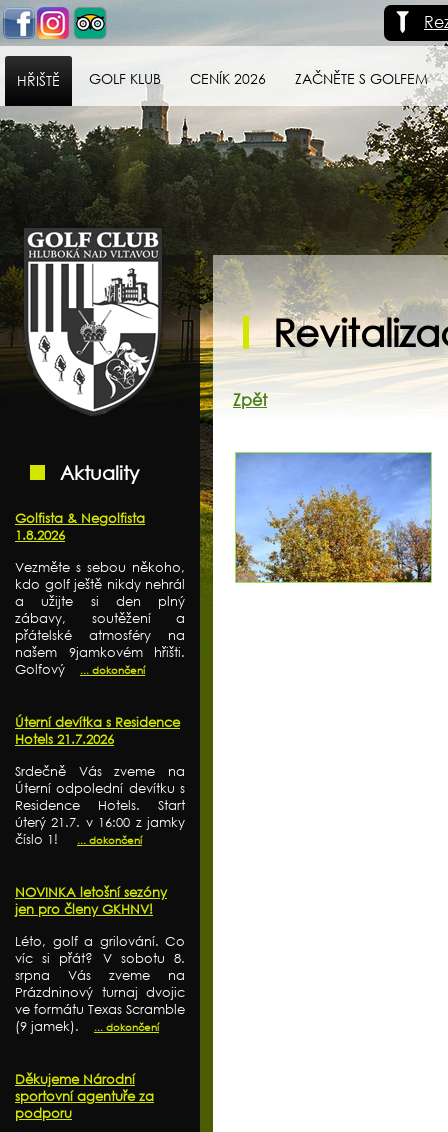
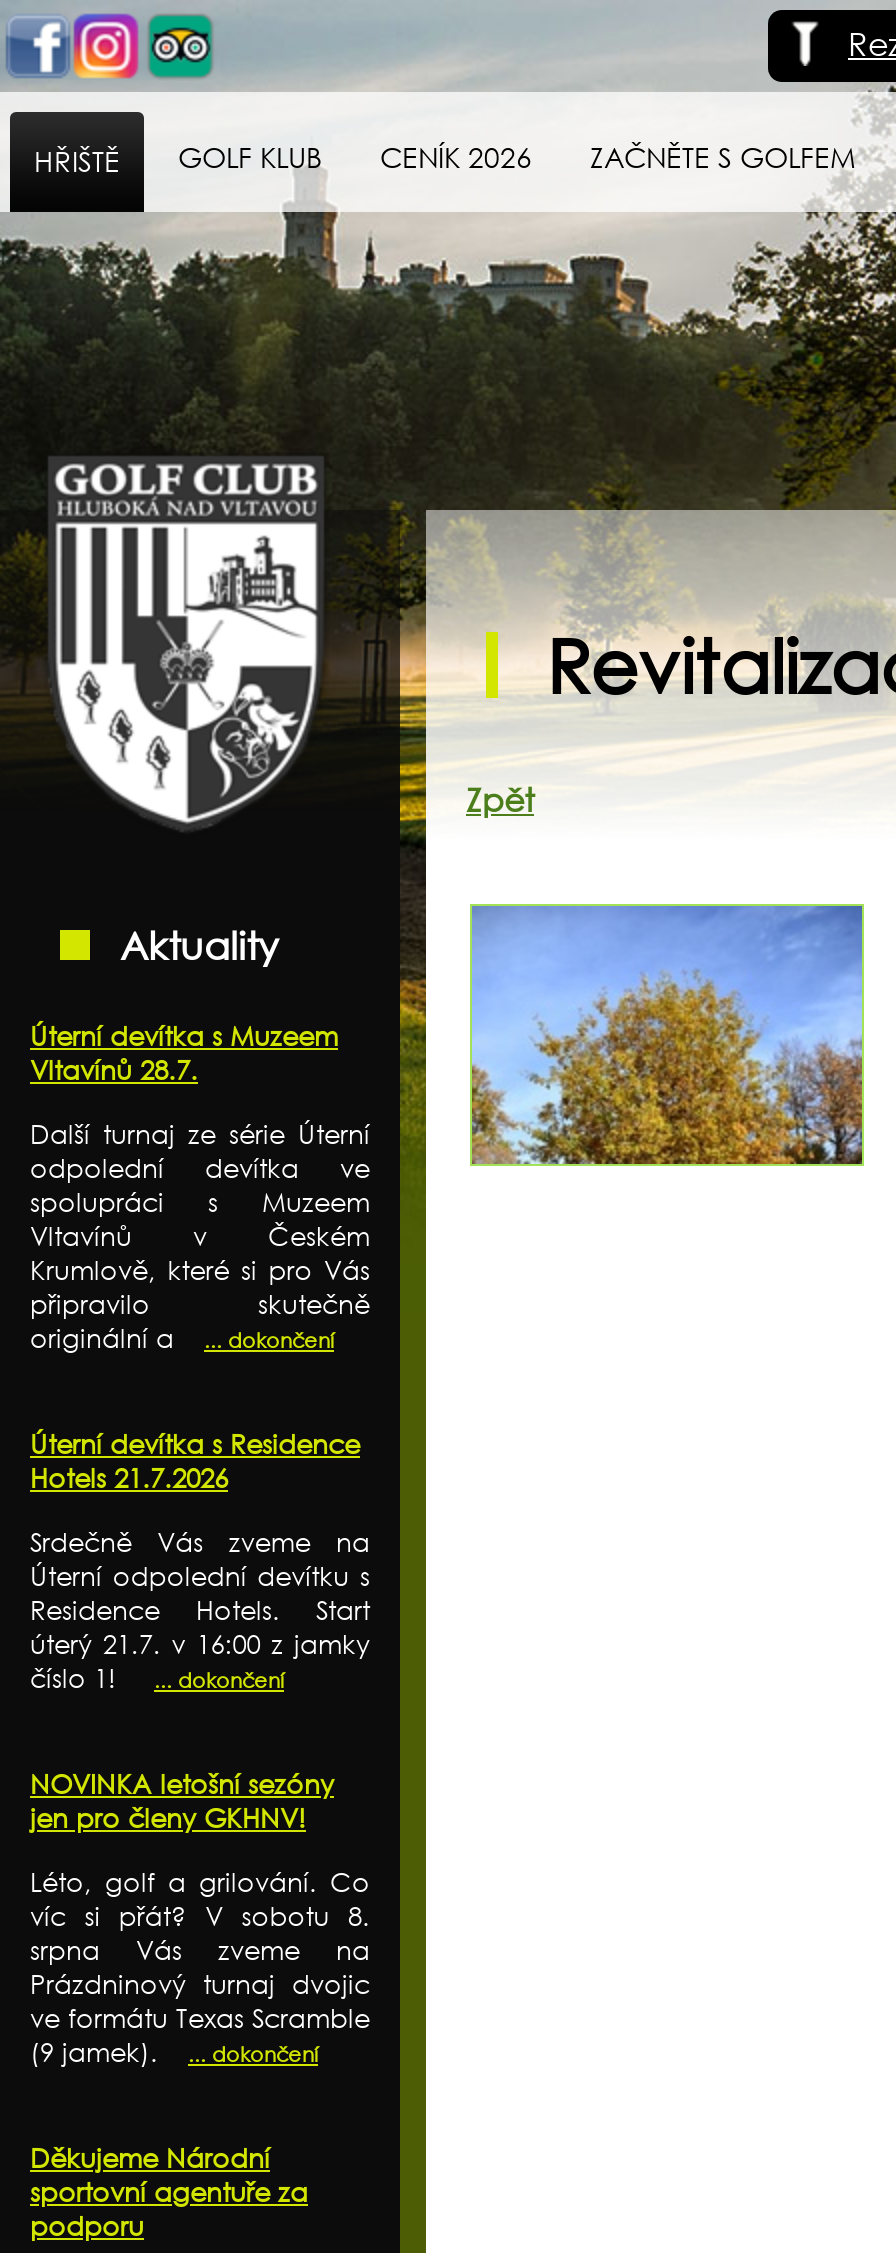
[15,510,145,544] Golfista & Negolfista | 1.8.2026 -> [30,1020,338,1088] Úterní devítka s Muzeem | Vltavínů 28.7.
[15,559,185,678] Vezměte s sebou někoho, | kdo golf ještě nikdy nehrál | a užijte si den plný | zábavy, soutěžení a | přátelské atmosféry na | našem 9jamkovém hřišti. | Golfový -> [30,1118,370,1356] Další turnaj ze série Úterní | odpolední devítka ve | spolupráci s Muzeem | Vltavínů v Českém | Krumlově, které si pro Vás | připravilo skutečně | originální a

